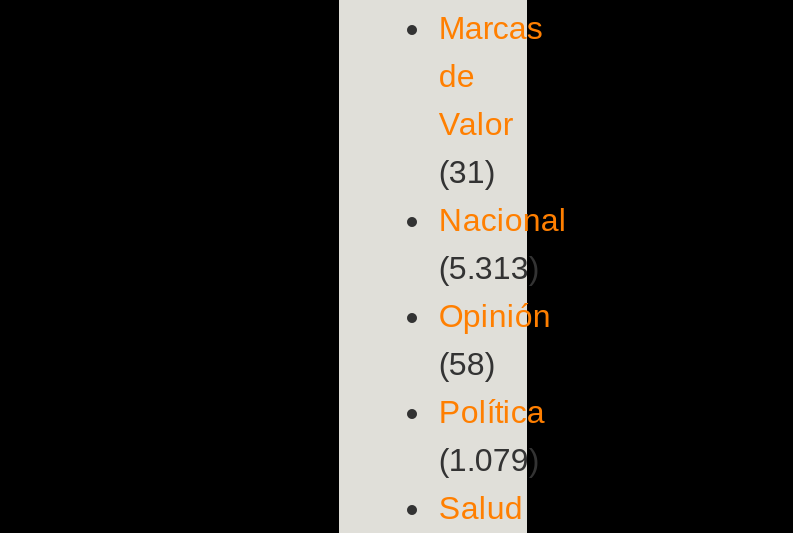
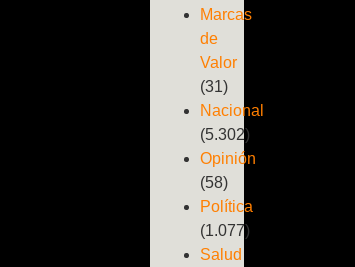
[439,250,539,284] (5.313) -> [200,126,250,143] (5.302)
[439,442,539,476] (1.079) -> [200,222,250,239] (1.077)

